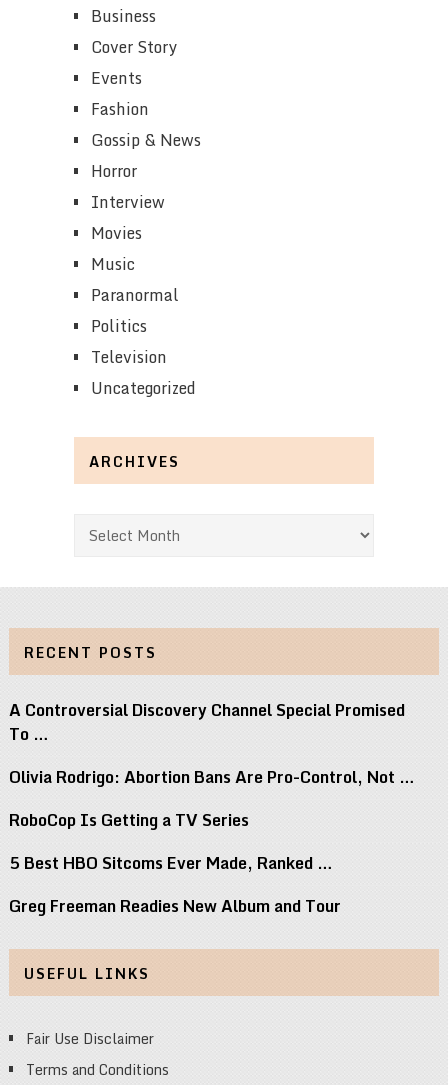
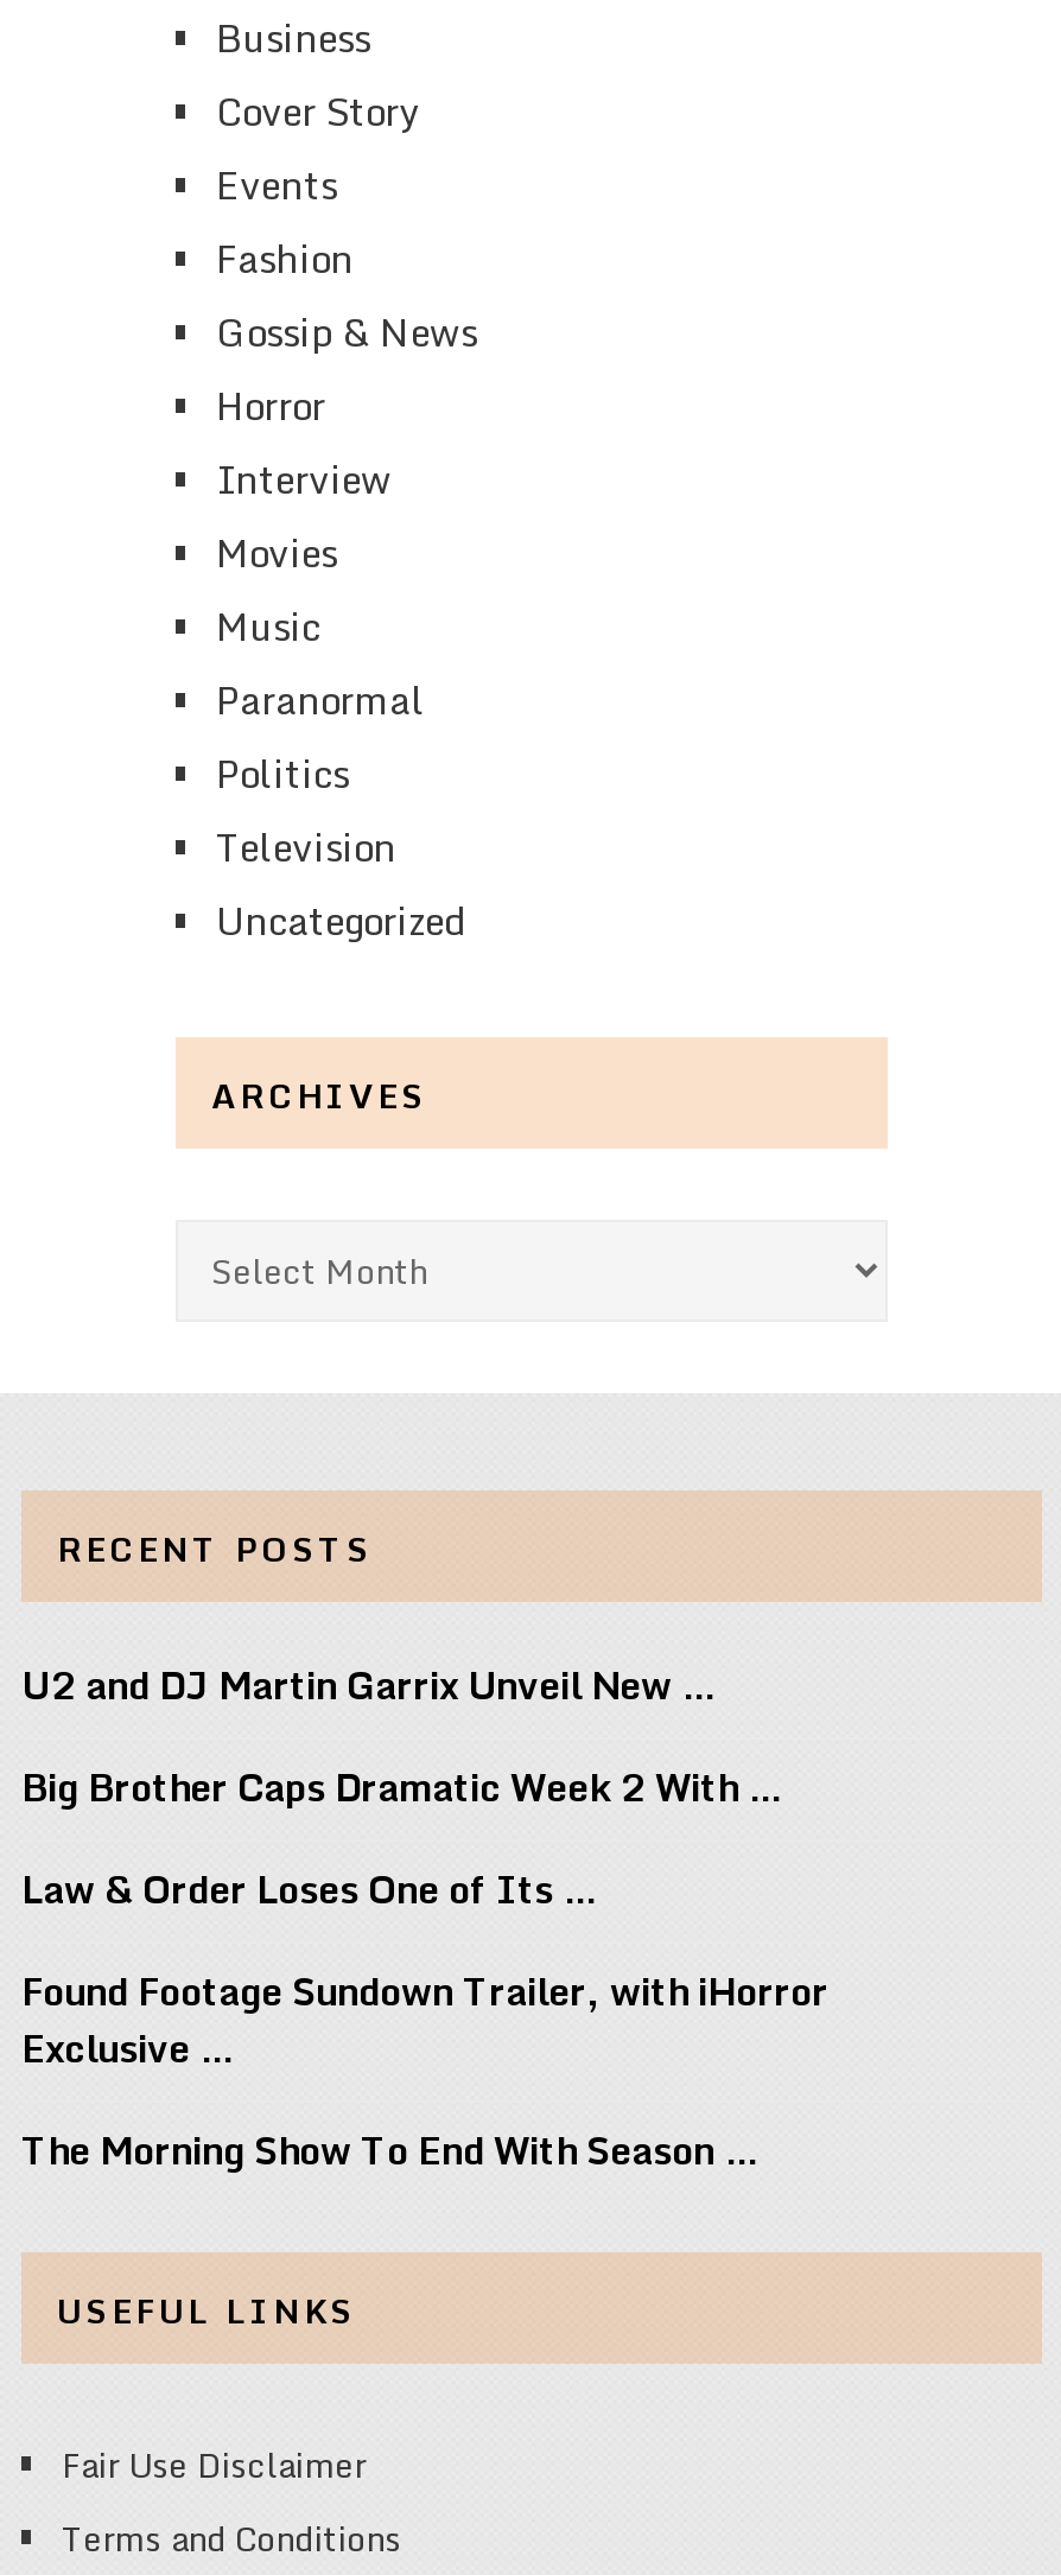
[9,697,405,747] A Controversial Discovery Channel Special Promised | To … -> [21,1654,719,1716] U2 and DJ Martin Garrix Unveil New …
[9,764,415,790] Olivia Rodrigo: Abortion Bans Are Pro-Control, Not … -> [21,1756,786,1818] Big Brother Caps Dramatic Week 2 With …
[9,807,249,833] RoboCop Is Getting a TV Series -> [21,1858,601,1920] Law & Order Loses One of Its …
[9,850,333,876] 5 Best HBO Sitcoms Ever Made, Ranked … -> [21,1960,828,2079] Found Footage Sundown Trailer, with iHorror | Exclusive …
[9,893,341,919] Greg Freeman Readies New Album and Tour -> [21,2119,762,2181] The Morning Show To End With Season …

